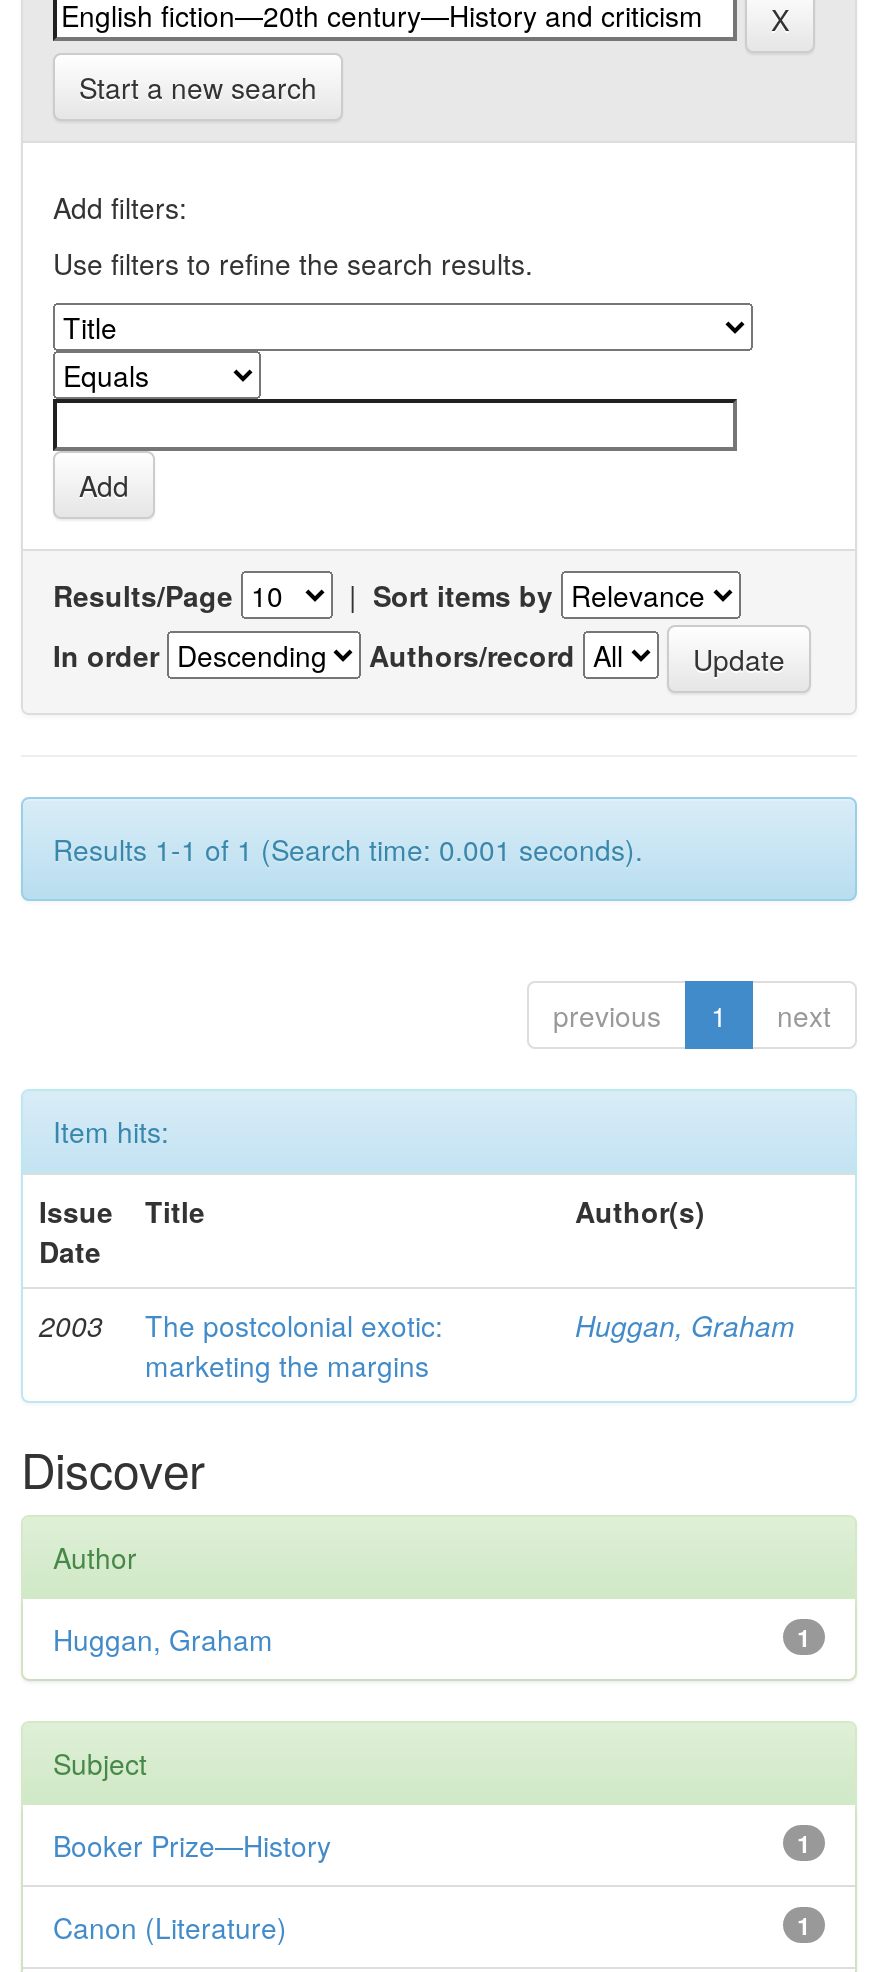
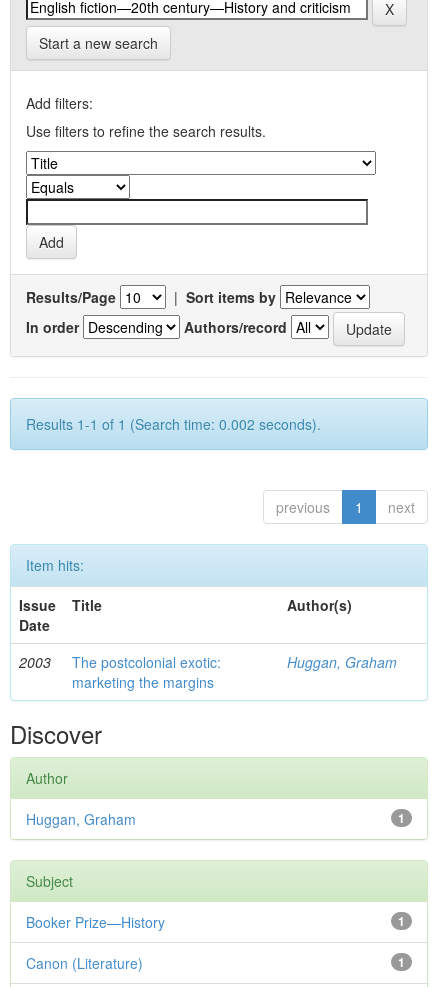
[53,829,643,869] Results 1-1 of 1 (Search time: 0.001 seconds). -> [26,414,321,434] Results 1-1 of 1 (Search time: 0.002 seconds).

